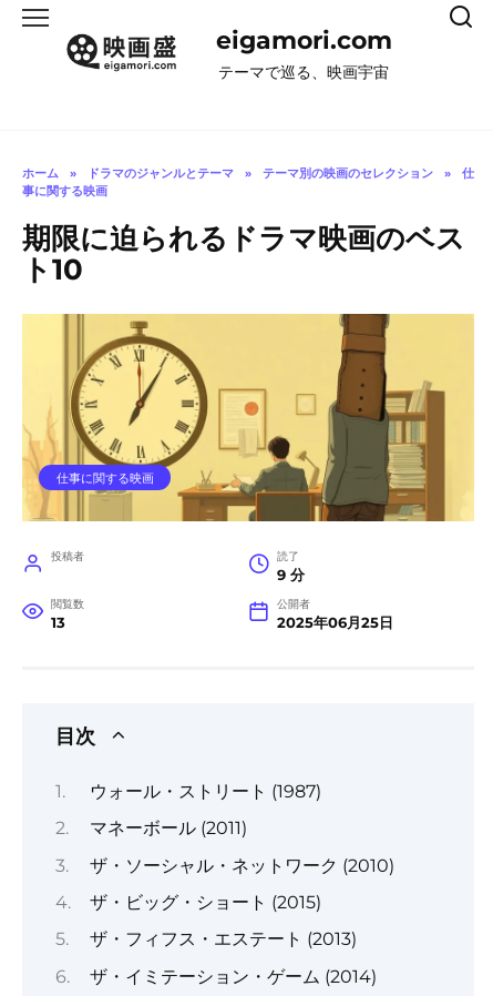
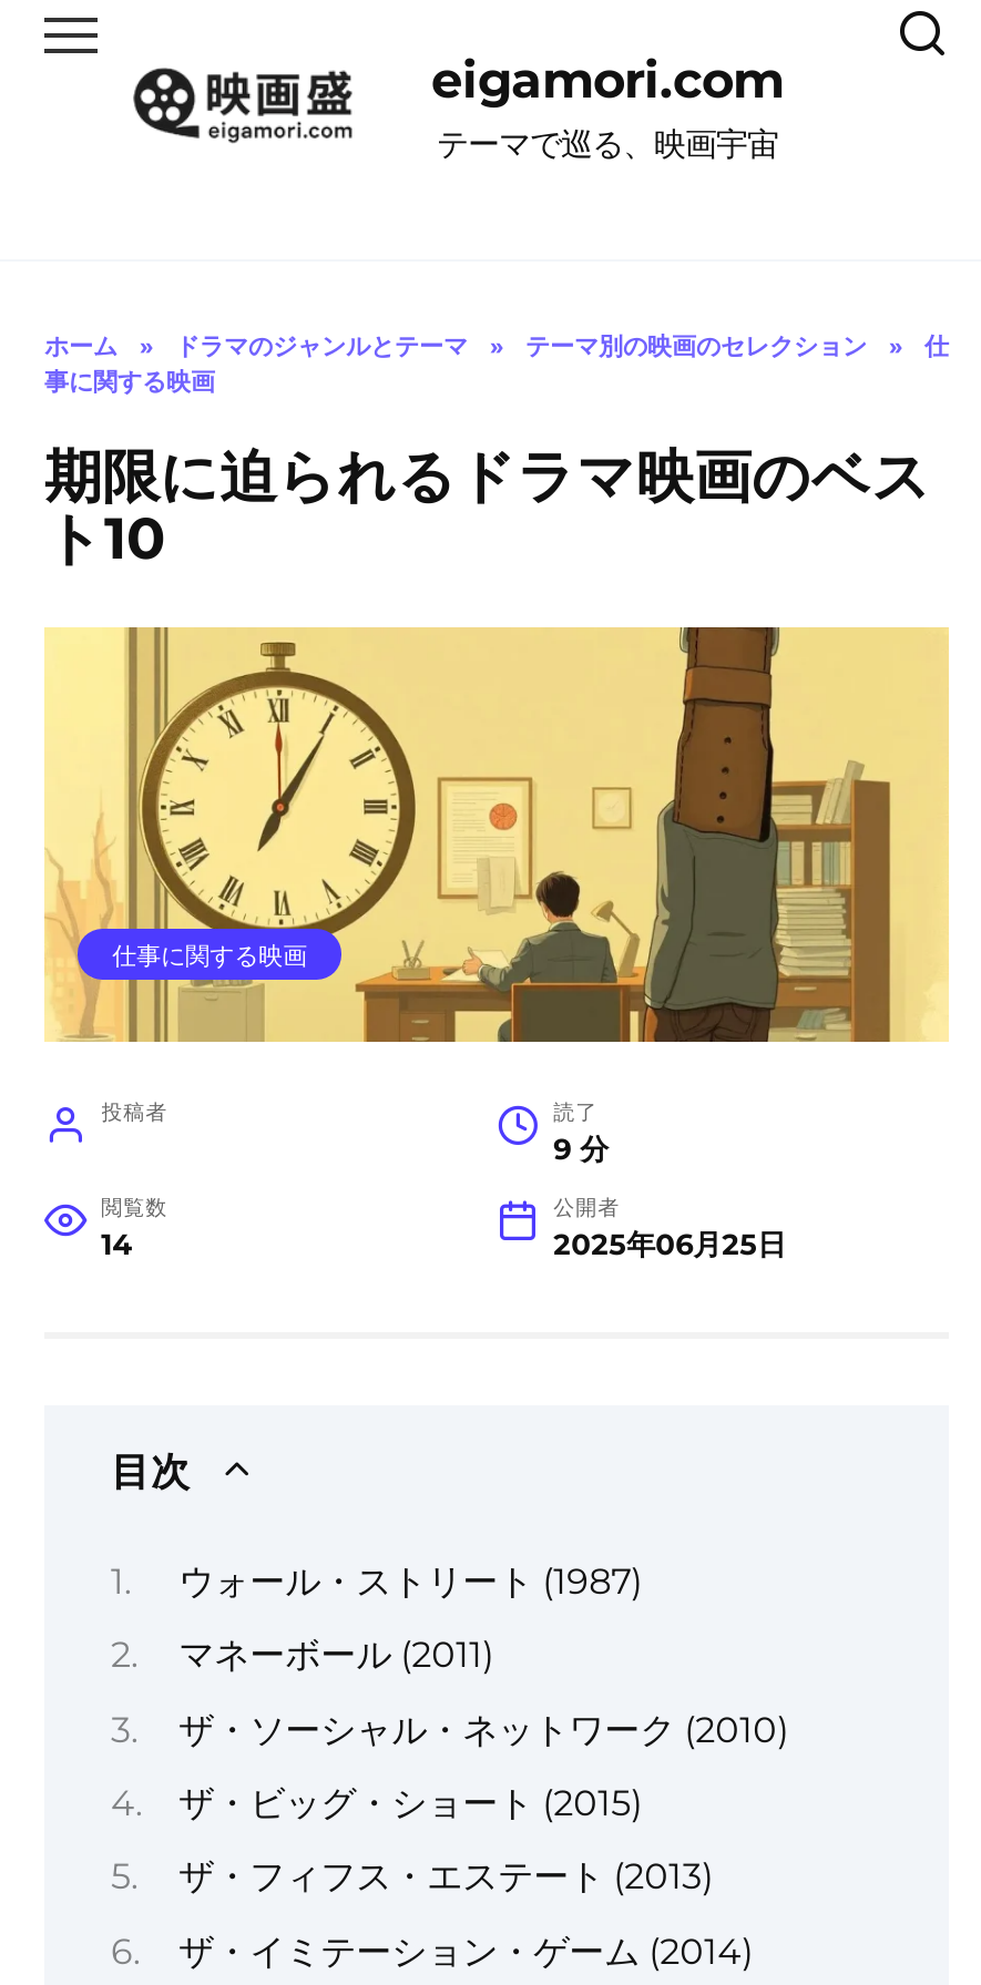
[51,615,65,632] 13 -> [101,1229,132,1262] 14

